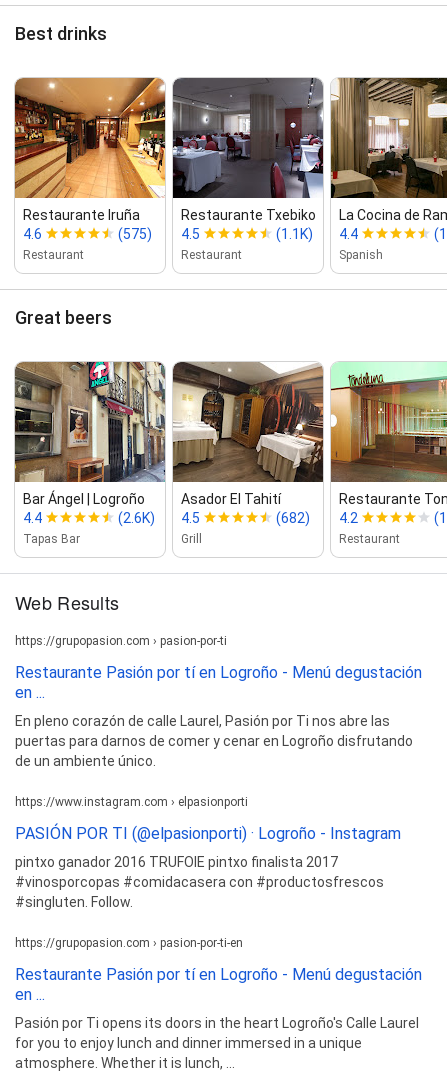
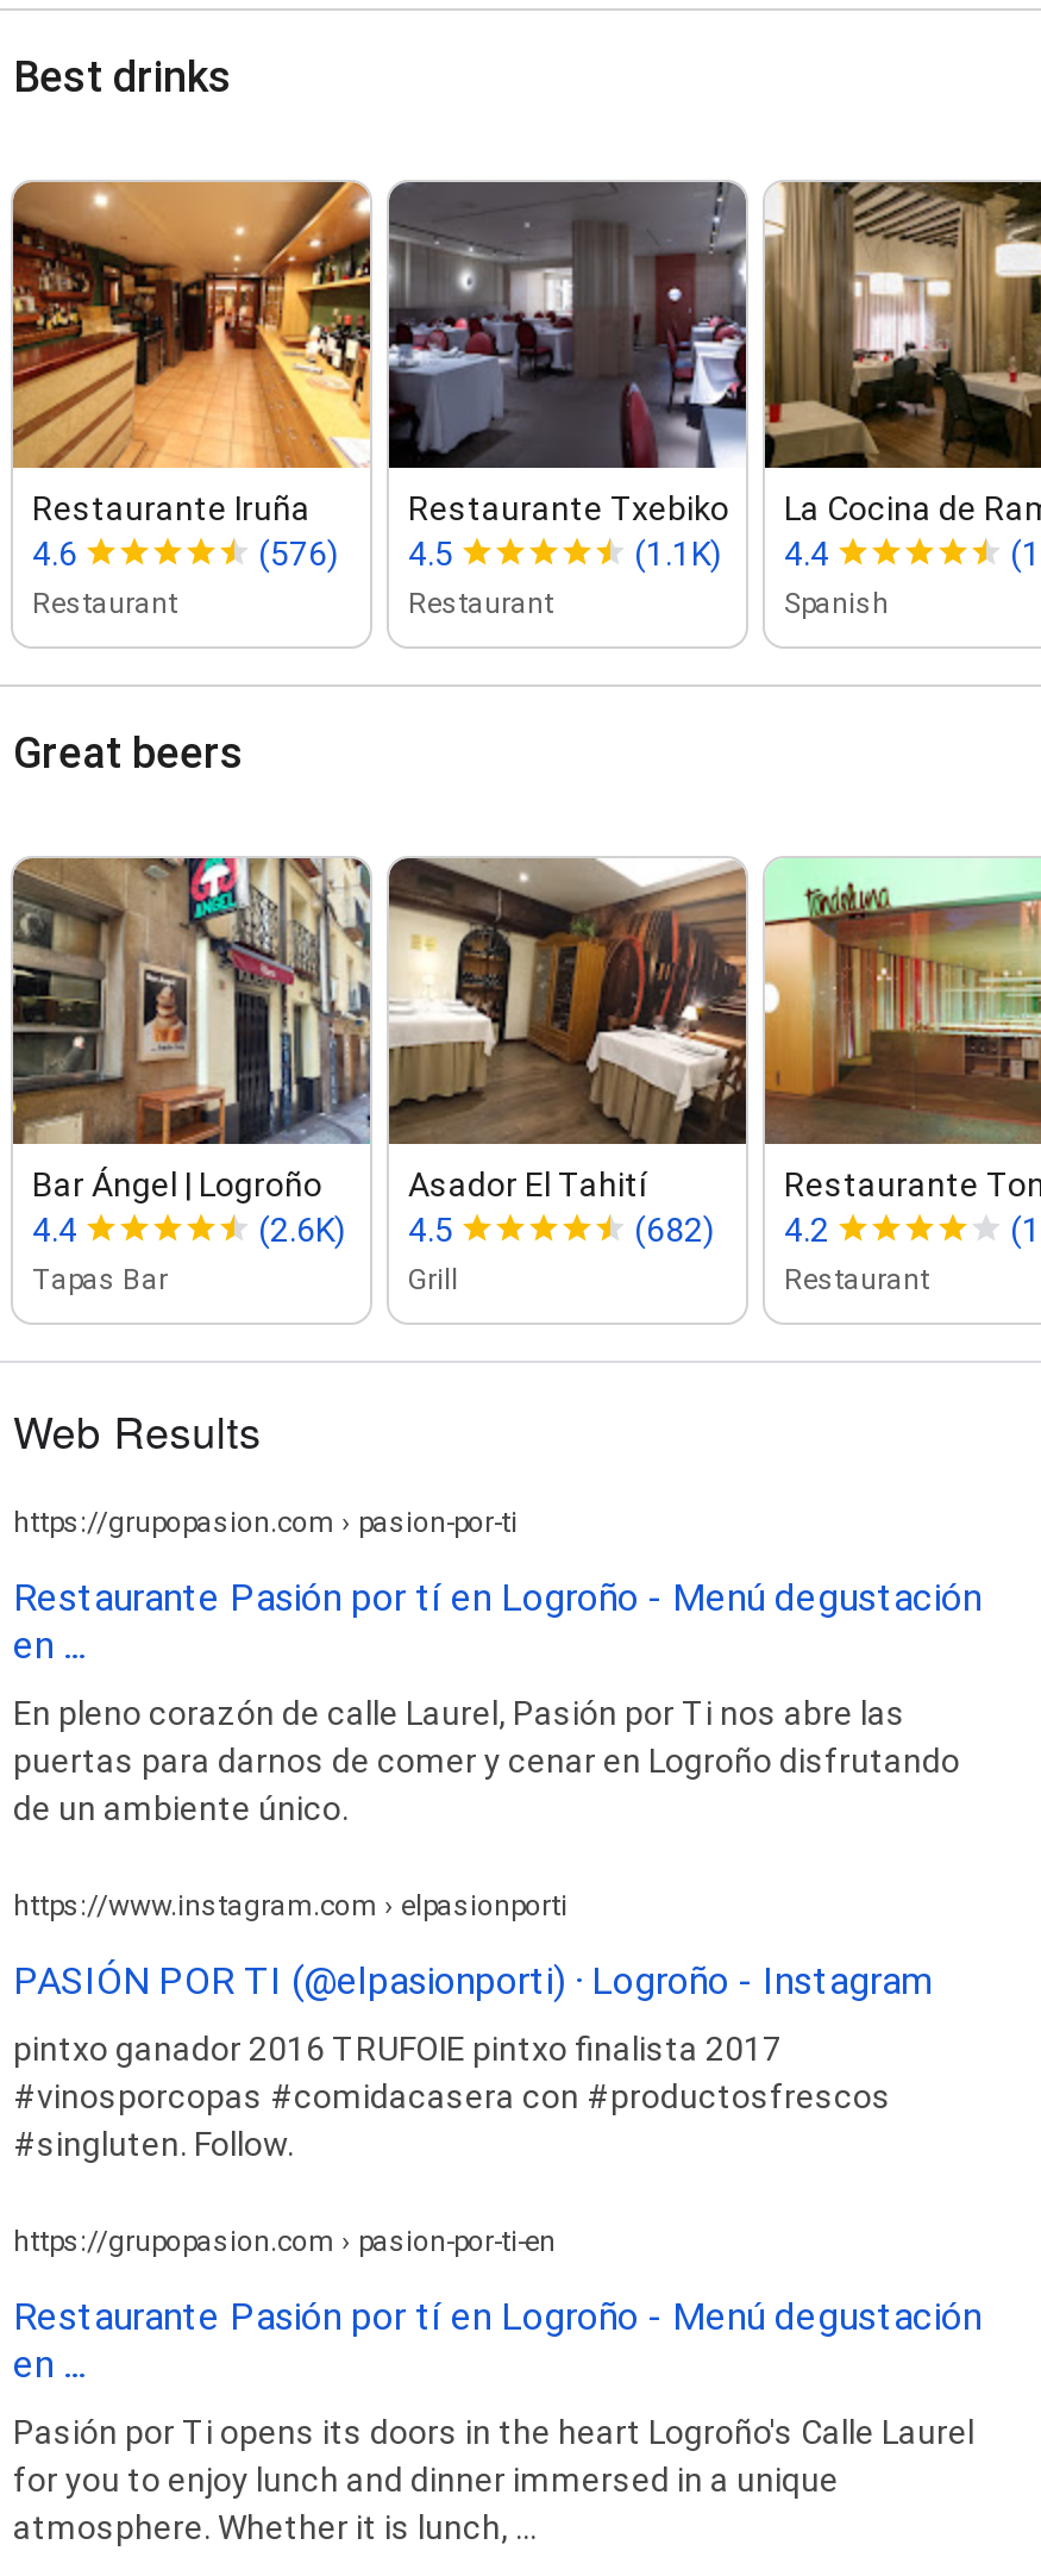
[118,226,200,242] (575) 4.5 -> [258,534,453,572] (576) 4.5

